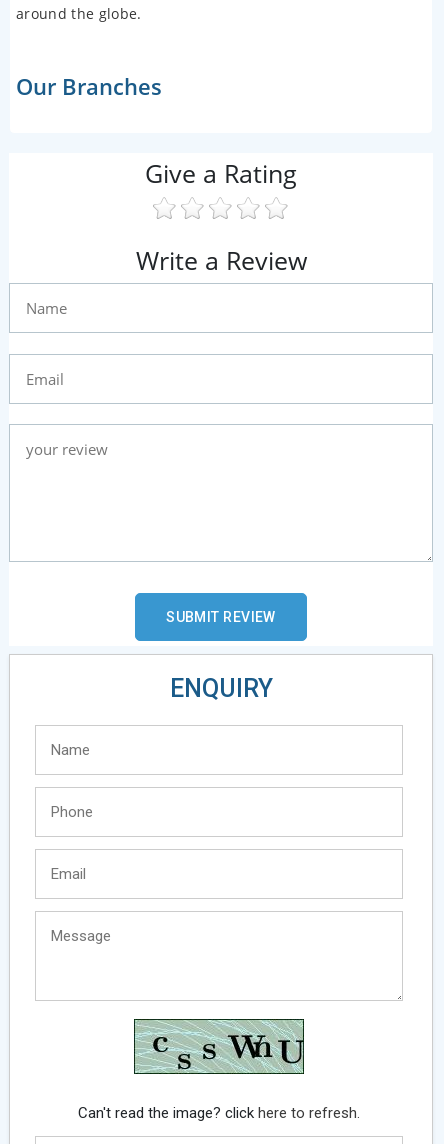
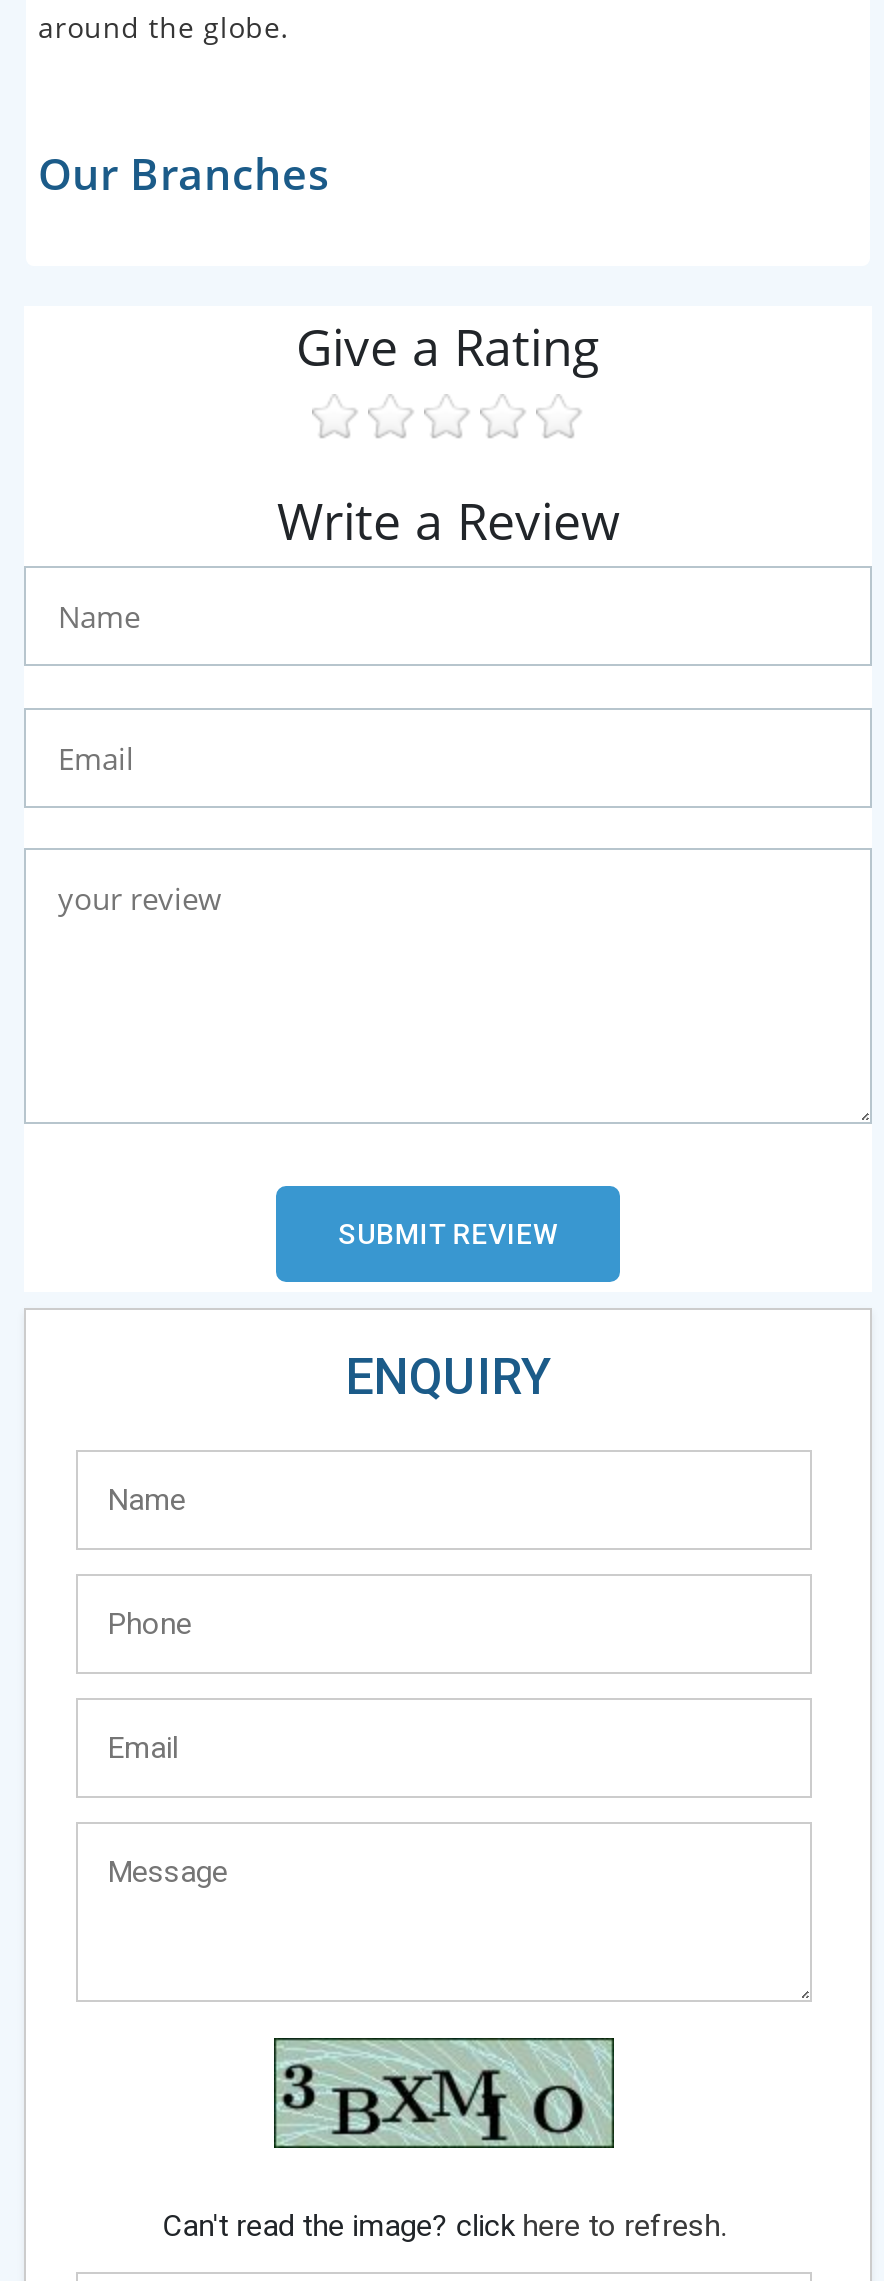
[137,1022,304,1072] [image] -> [282,2048,612,2142] [image]

